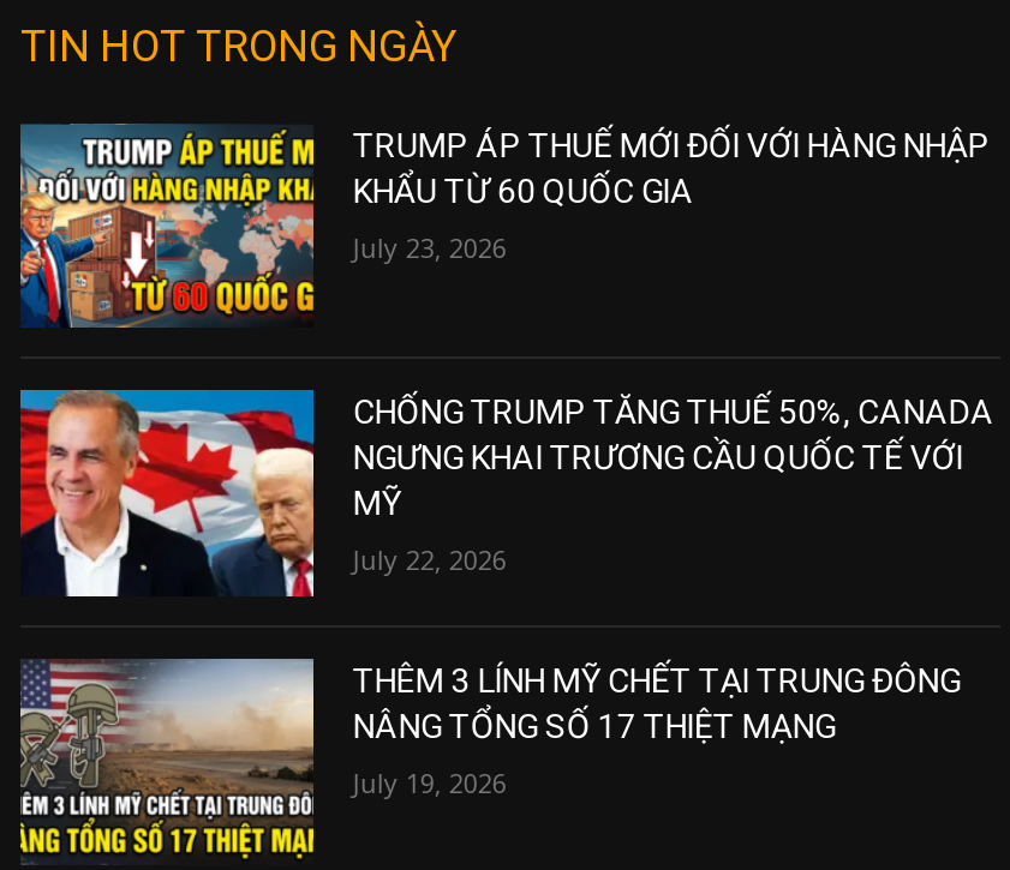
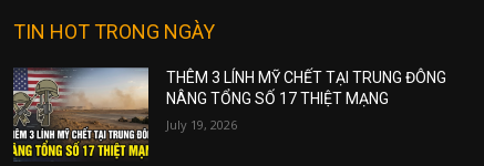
[18,124,989,330] [image] | TRUMP ÁP THUẾ MỚI ĐỐI VỚI HÀNG NHẬP | KHẨU TỪ 60 QUỐC GIA | July 23, 2026 -> none
[18,388,994,601] [image] | CHỐNG TRUMP TĂNG THUẾ 50%, CANADA | NGƯNG KHAI TRƯƠNG CẦU QUỐC TẾ VỚI | MỸ | July 22, 2026 -> none

